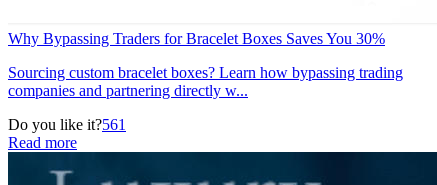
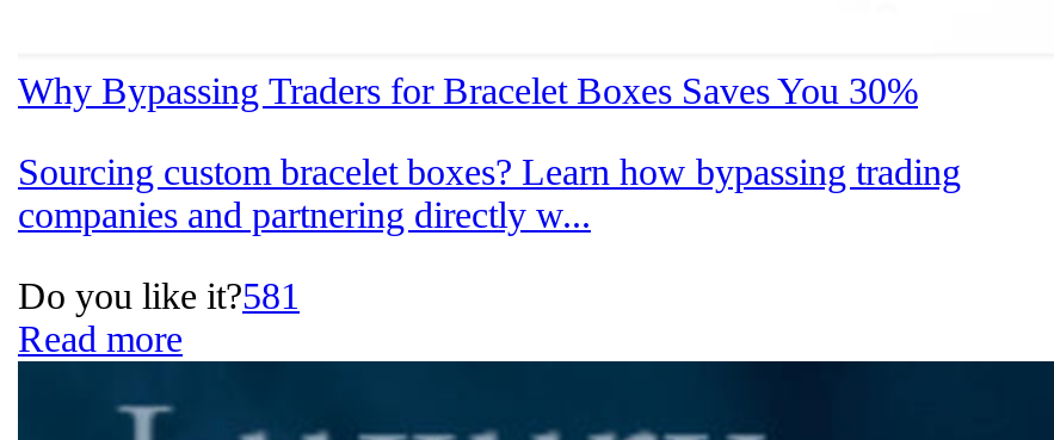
[8,116,126,133] Do you like it?561 -> [18,276,300,317] Do you like it?581

